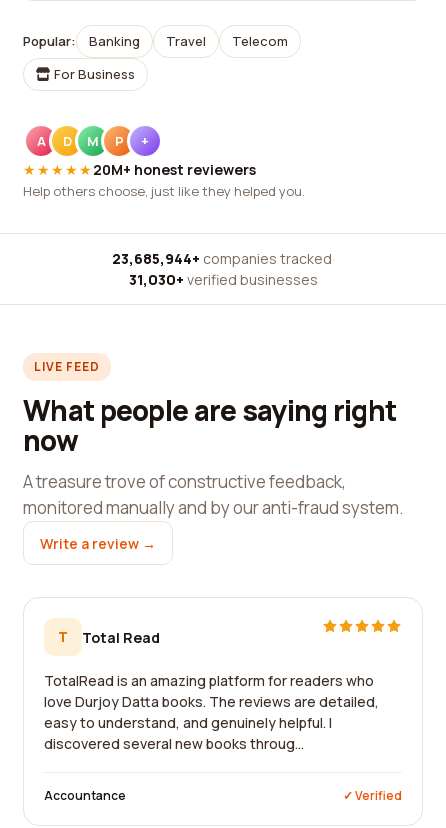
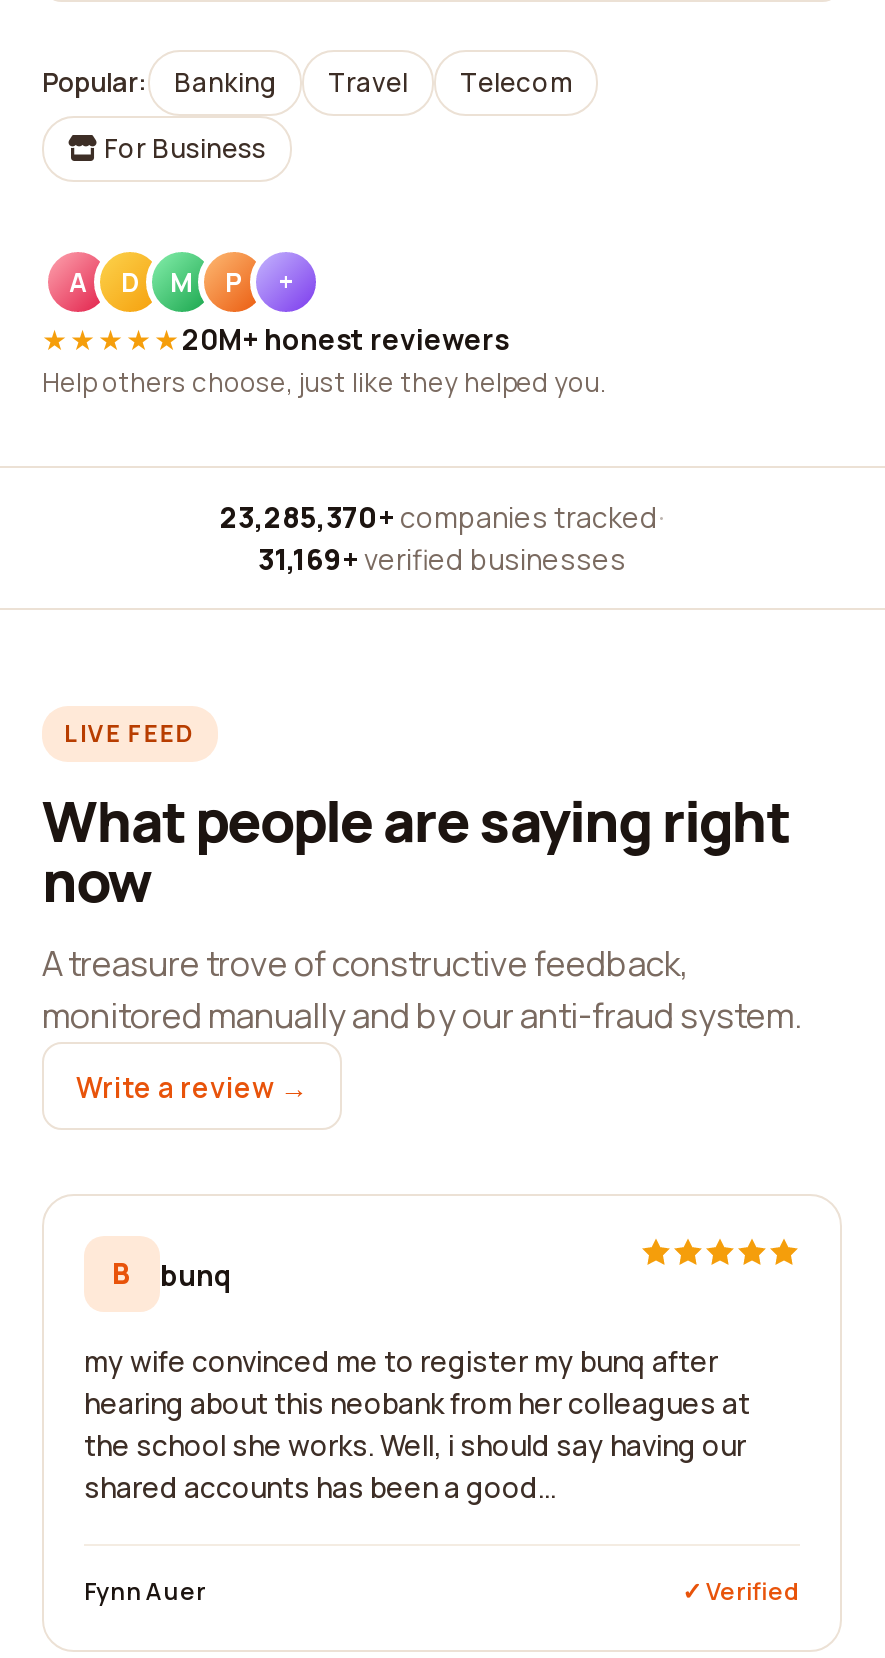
[111,249,334,268] 23,685,944+ companies tracked · -> [220,498,664,536] 23,285,370+ companies tracked ·
[128,270,317,289] 31,030+ verified businesses -> [258,540,626,578] 31,169+ verified businesses
[58,627,160,646] T | Total Read -> [112,1254,232,1293] B | bunq
[44,671,379,753] TotalRead is an amazing platform for readers who | love Durjoy Datta books. The reviews are detailed, | easy to understand, and genuinely helpful. I | discovered several new books throug... -> [84,1342,750,1506] my wife convinced me to register my bunq after | hearing about this neobank from her colleagues at | the school she works. Well, i should say having our | shared accounts has been a good...
[44,787,126,804] Accountance -> [84,1574,206,1608] Fynn Auer

